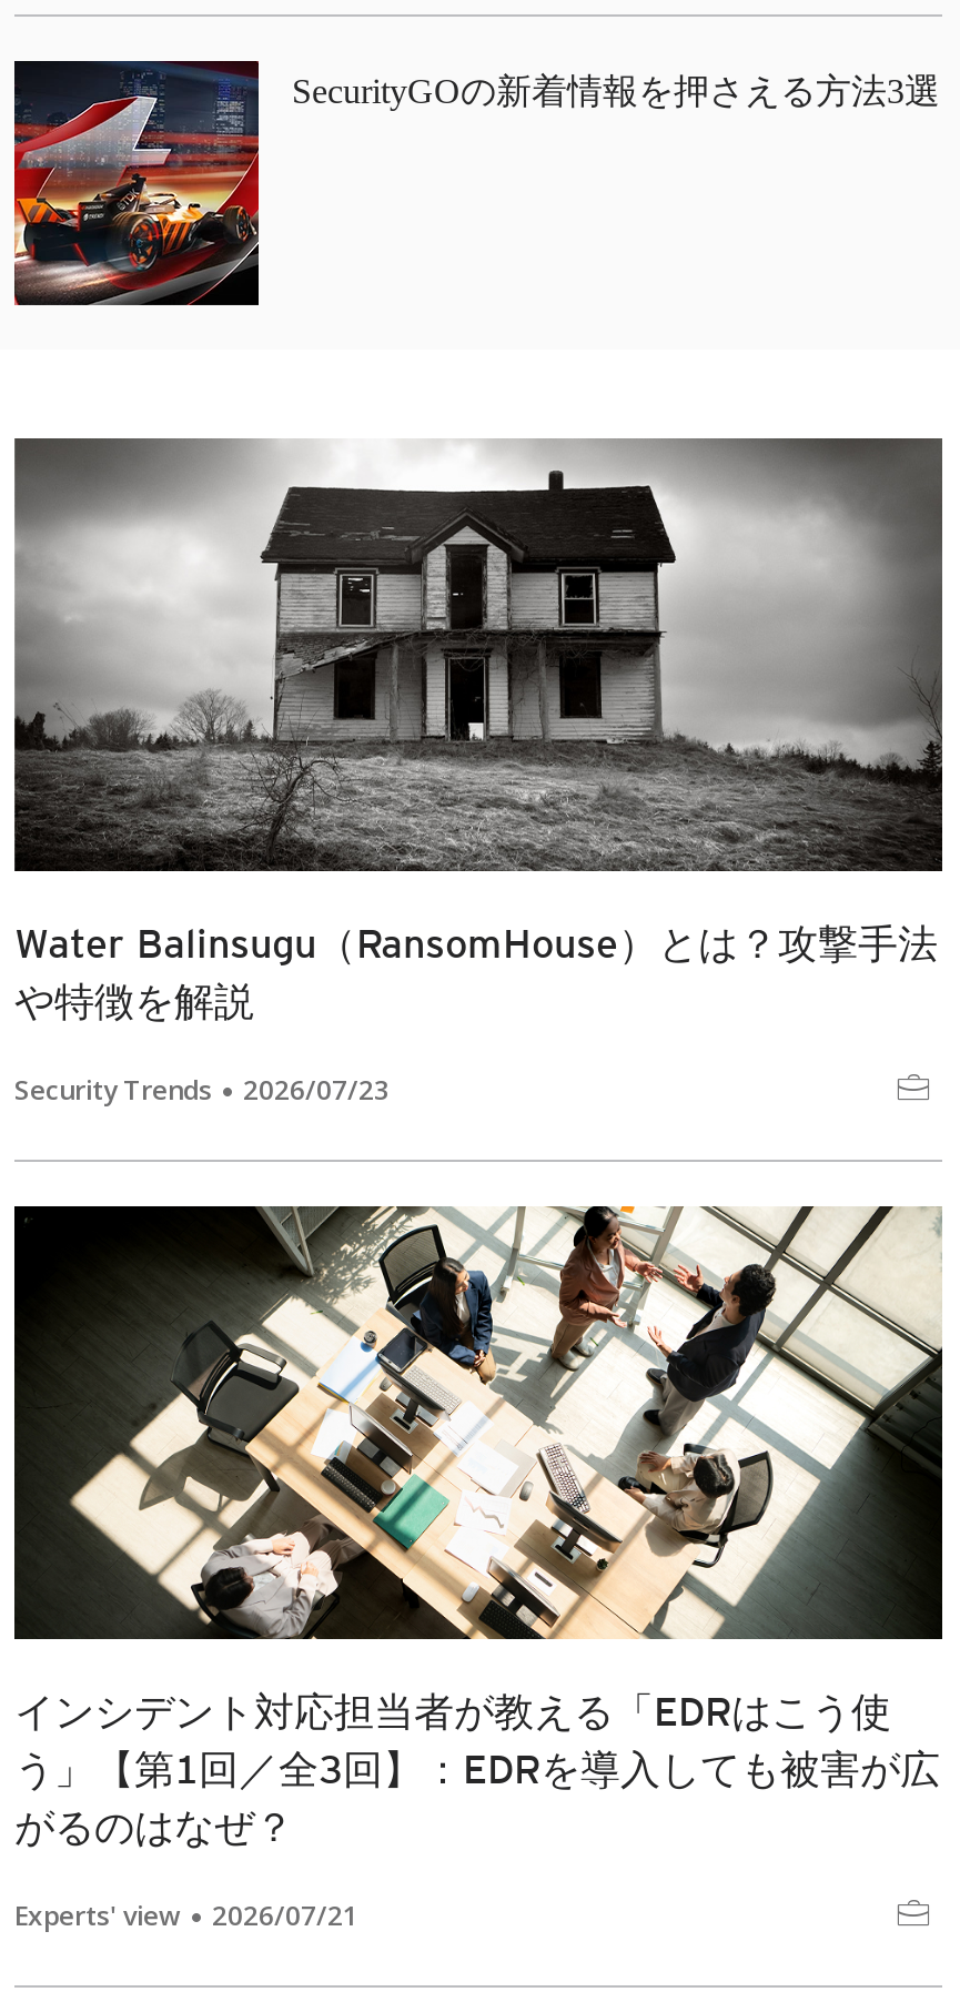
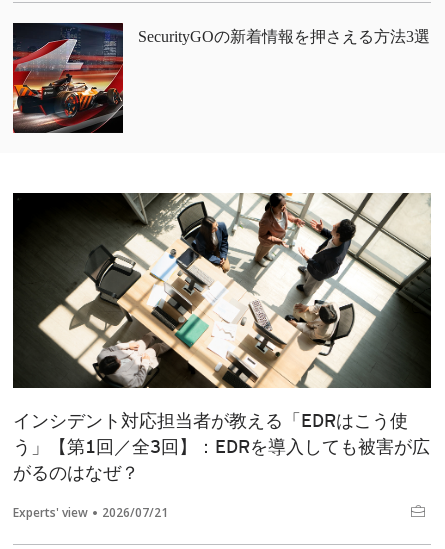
[12,436,944,1110] [image] | Water Balinsugu（RansomHouse）とは？攻撃手法 | や特徴を解説 | Security Trends | 2026/07/23 -> none

